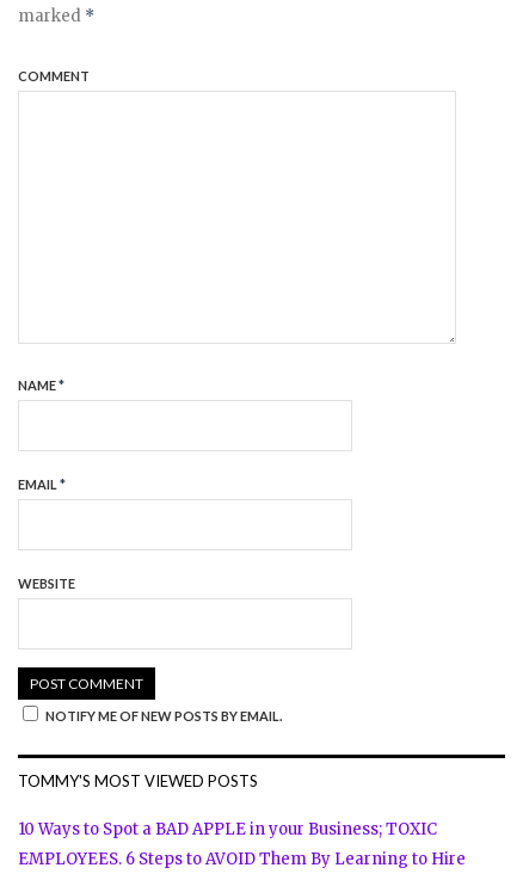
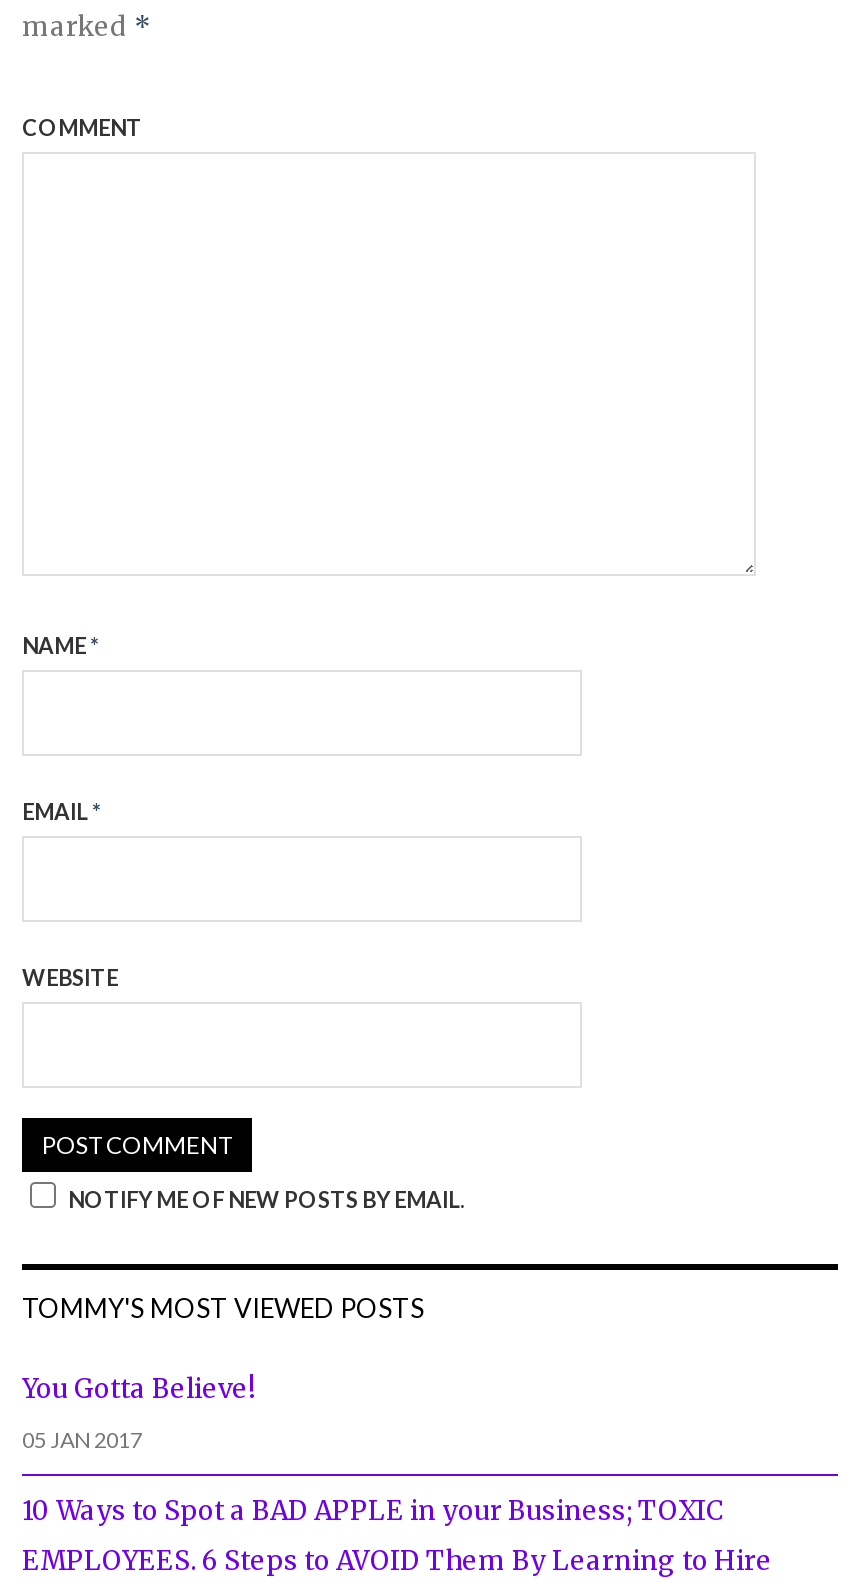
none -> [22,1371,254,1451] You Gotta Believe! | 05 JAN 2017

